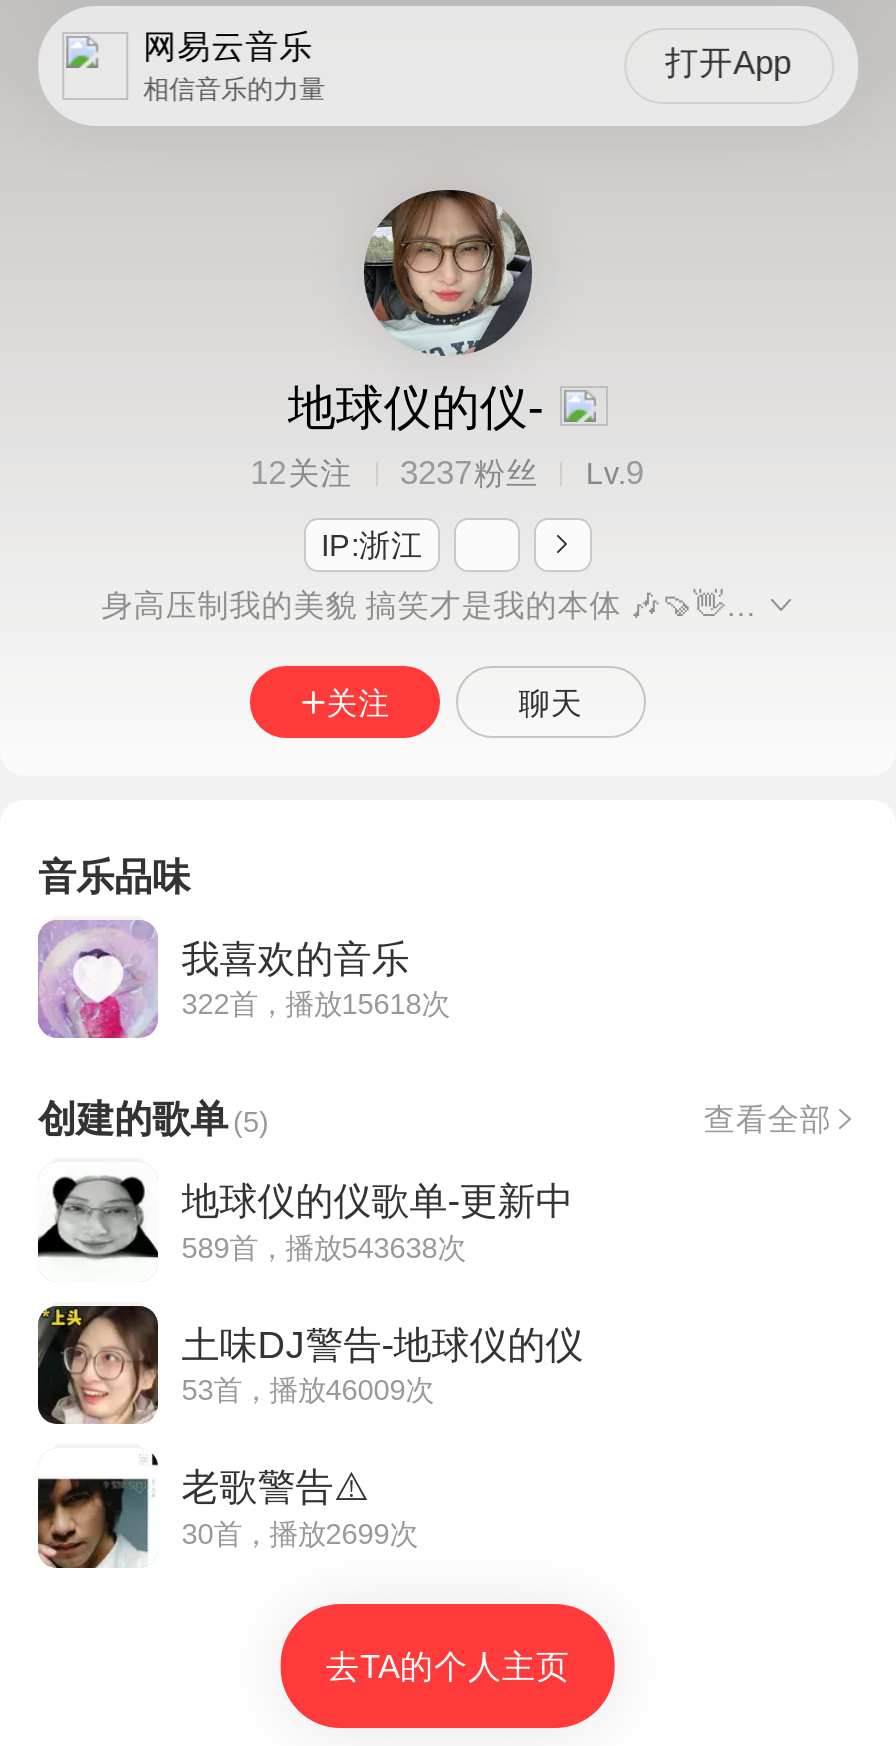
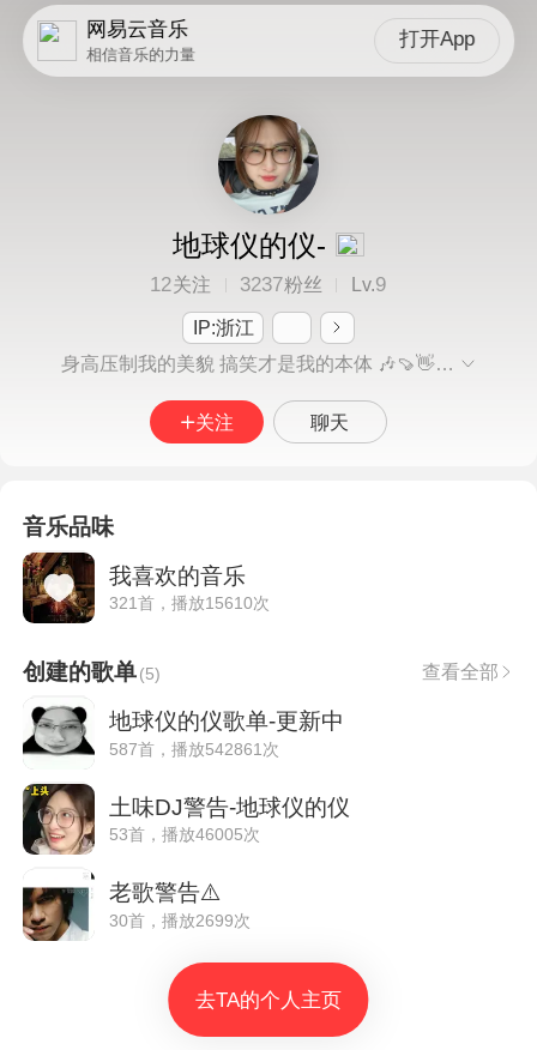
[38,920,450,1040] [image] | 322首，播放15618次 -> [22,551,269,624] [image] | 321首，播放15610次
[182,1231,466,1263] 589首，播放543638次 -> [109,739,279,758] 587首，播放542861次
[182,1374,434,1406] 53首，播放46009次 -> [109,825,260,844] 53首，播放46005次

